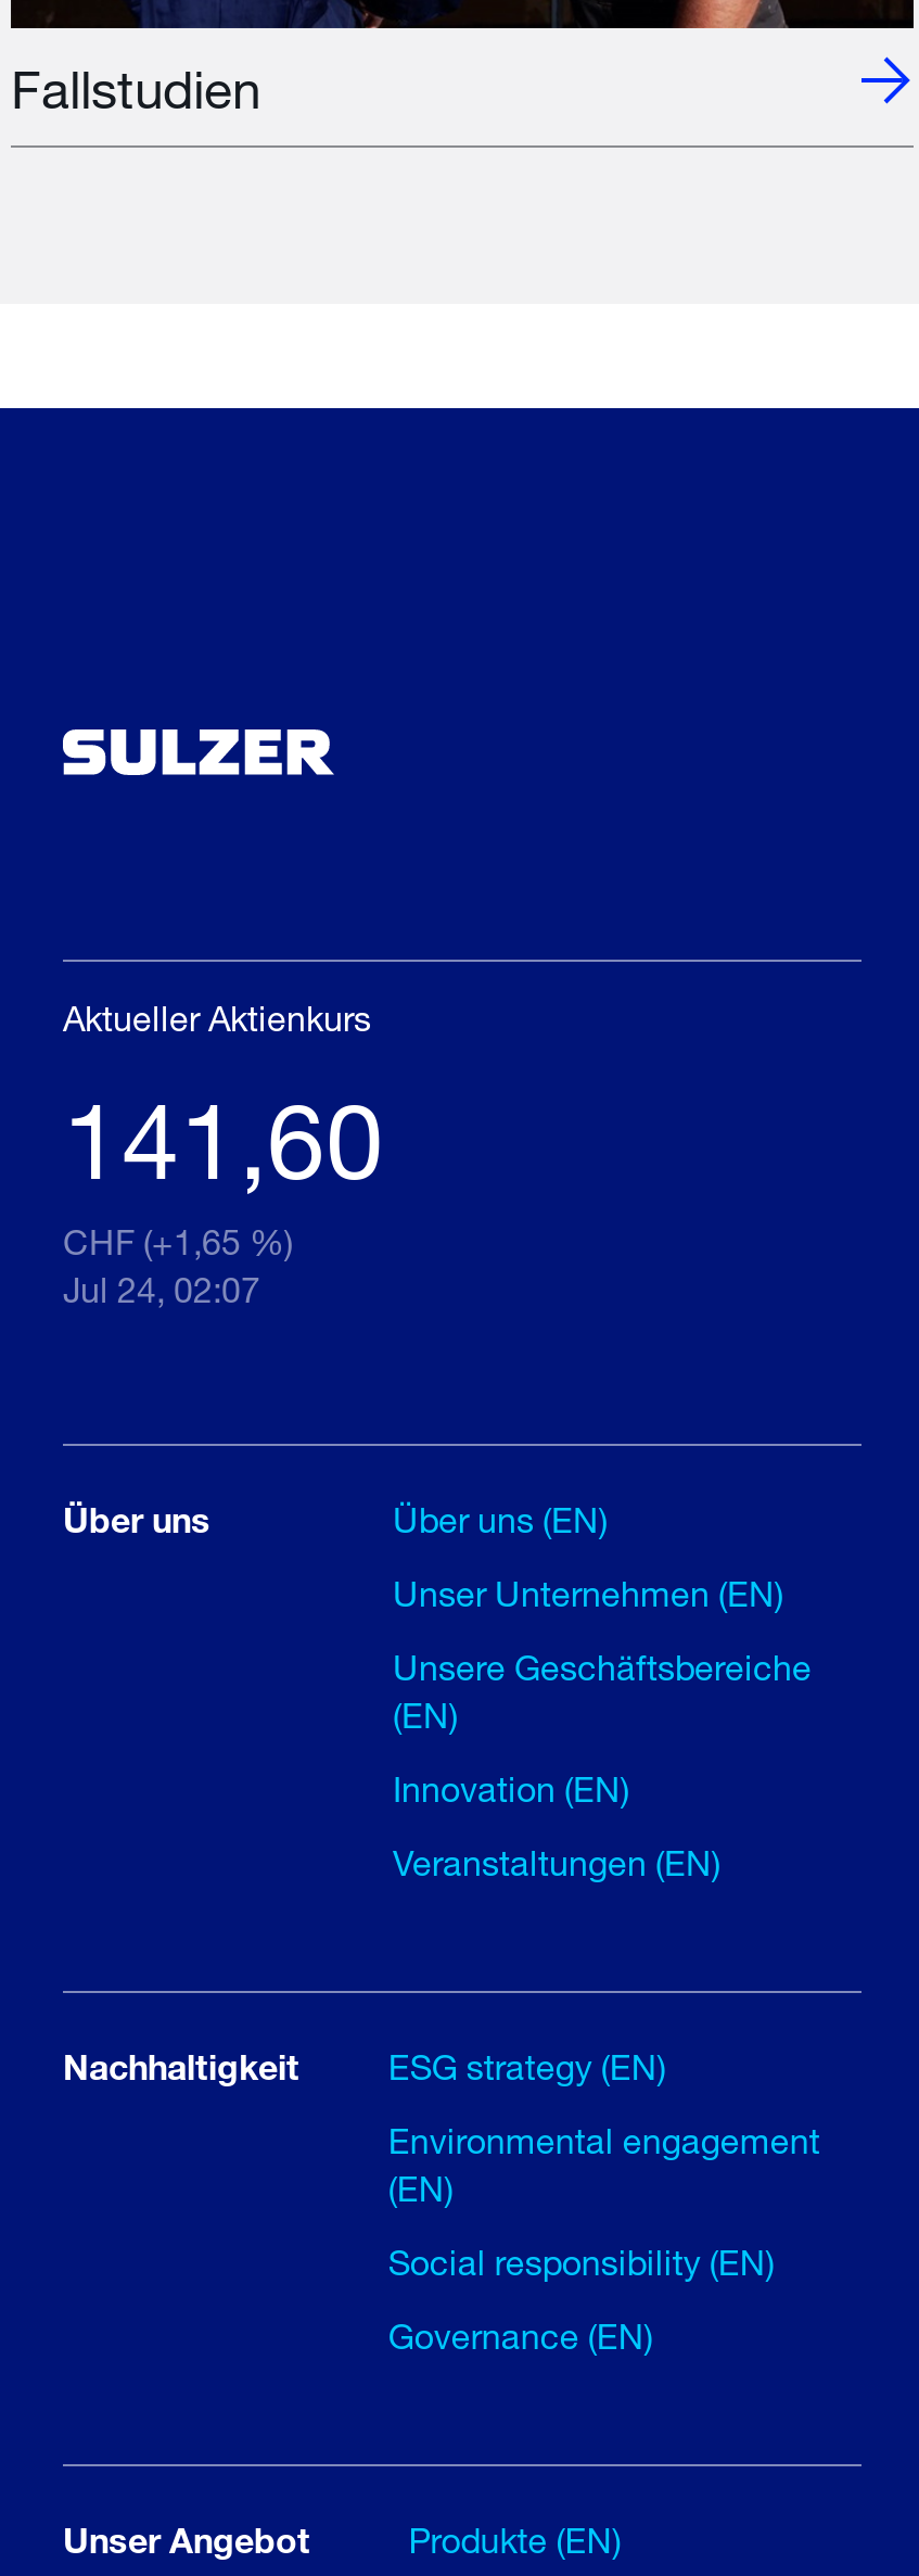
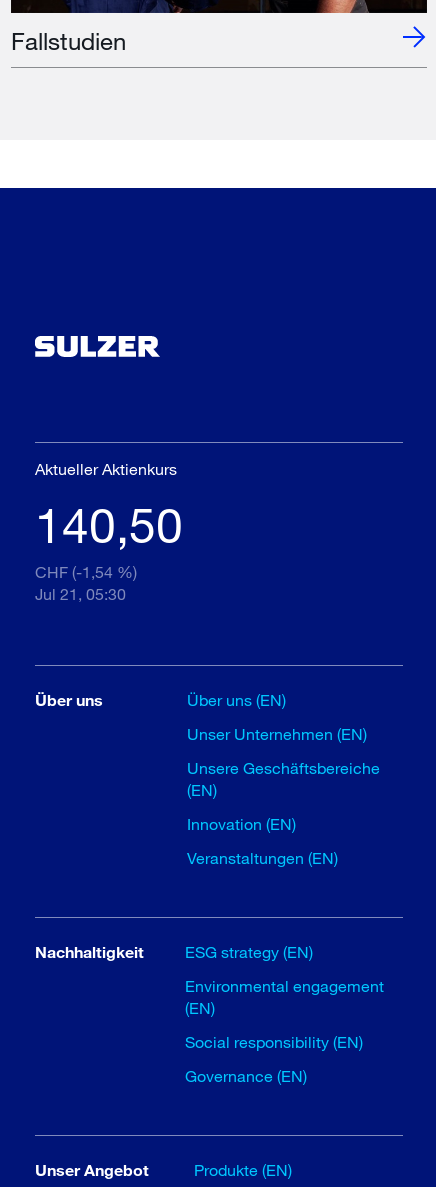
[63,1075,384,1201] 141,60 -> [35,495,183,553] 140,50
[63,1220,293,1261] CHF (+1,65 %) -> [35,562,137,581] CHF (-1,54 %)
[63,1268,260,1309] Jul 24, 02:07 -> [35,584,126,603] Jul 21, 05:30

